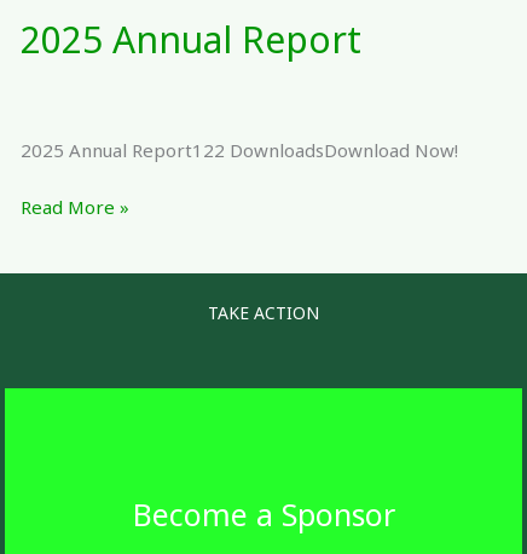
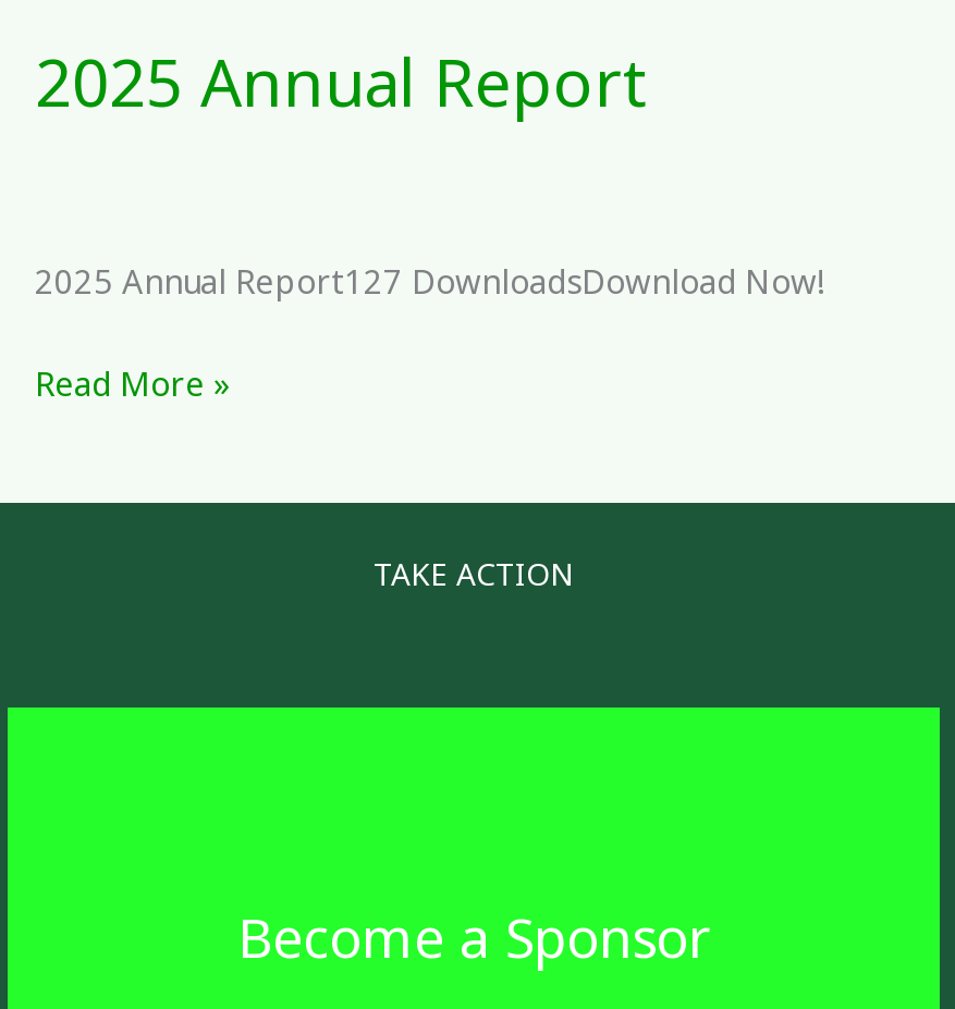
[20,138,457,162] 2025 Annual Report122 DownloadsDownload Now! -> [35,258,823,301] 2025 Annual Report127 DownloadsDownload Now!

